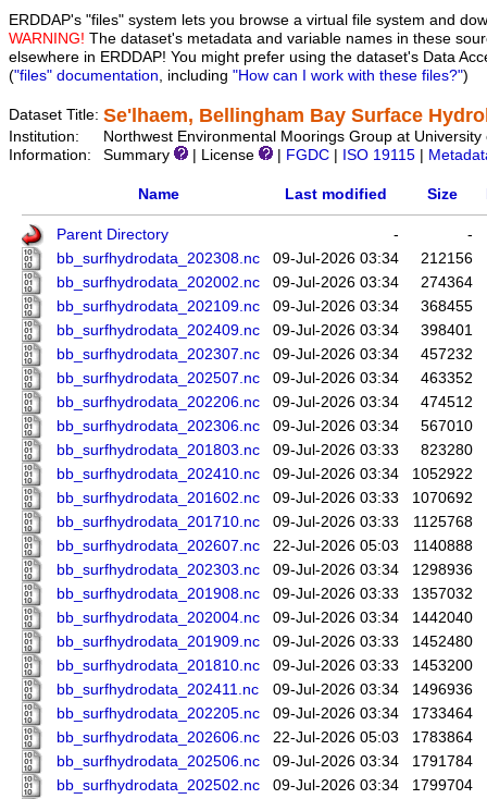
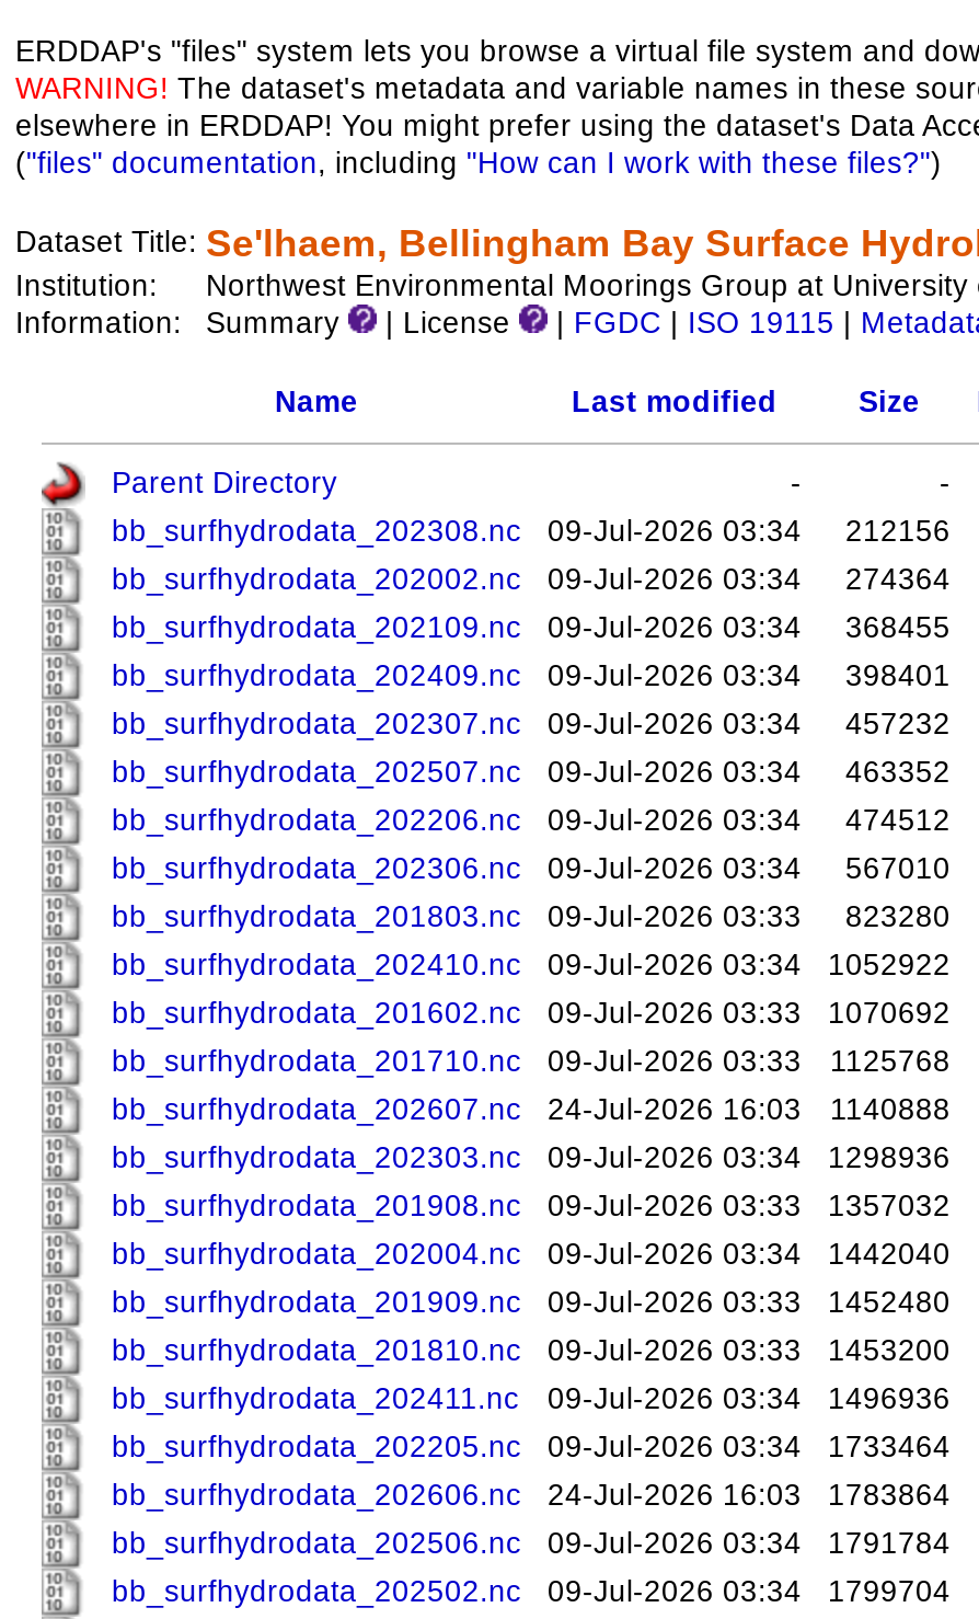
[57,538,473,555] bb_surfhydrodata_202607.nc 22-Jul-2026 05:03 1140888 -> [112,1094,951,1127] bb_surfhydrodata_202607.nc 24-Jul-2026 16:03 1140888
[57,730,473,746] bb_surfhydrodata_202606.nc 22-Jul-2026 05:03 1783864 -> [112,1480,951,1513] bb_surfhydrodata_202606.nc 24-Jul-2026 16:03 1783864

